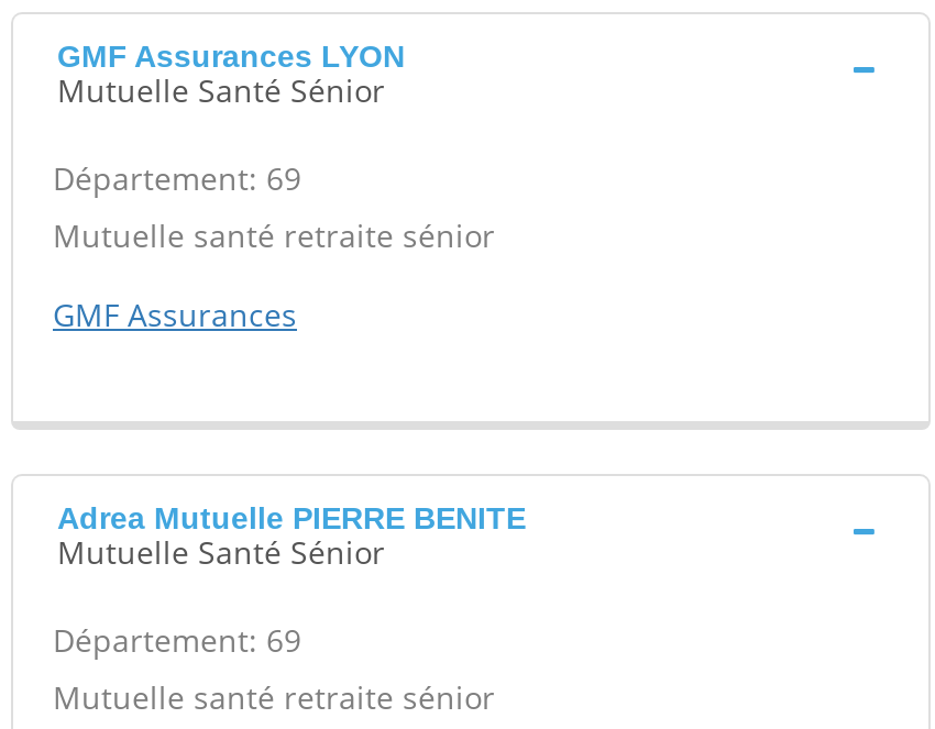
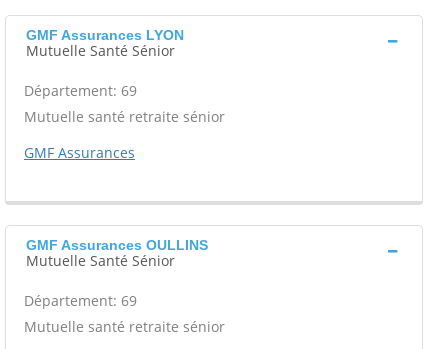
[57,500,526,535] Adrea Mutuelle PIERRE BENITE -> [26,237,208,253] GMF Assurances OULLINS

